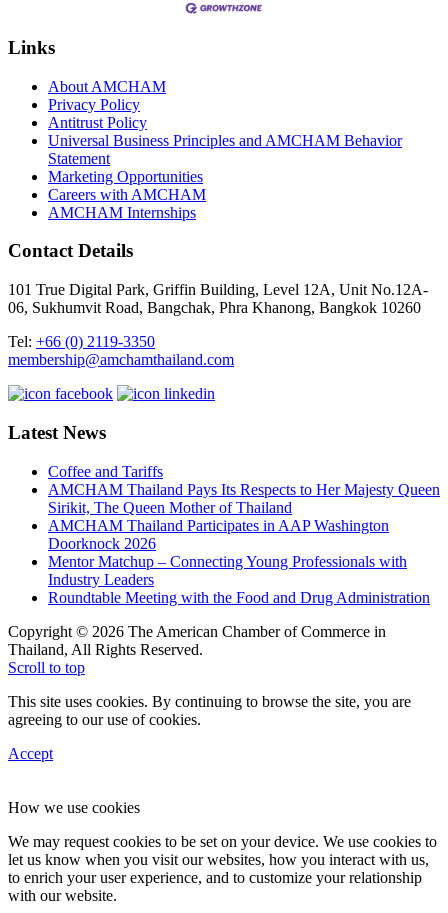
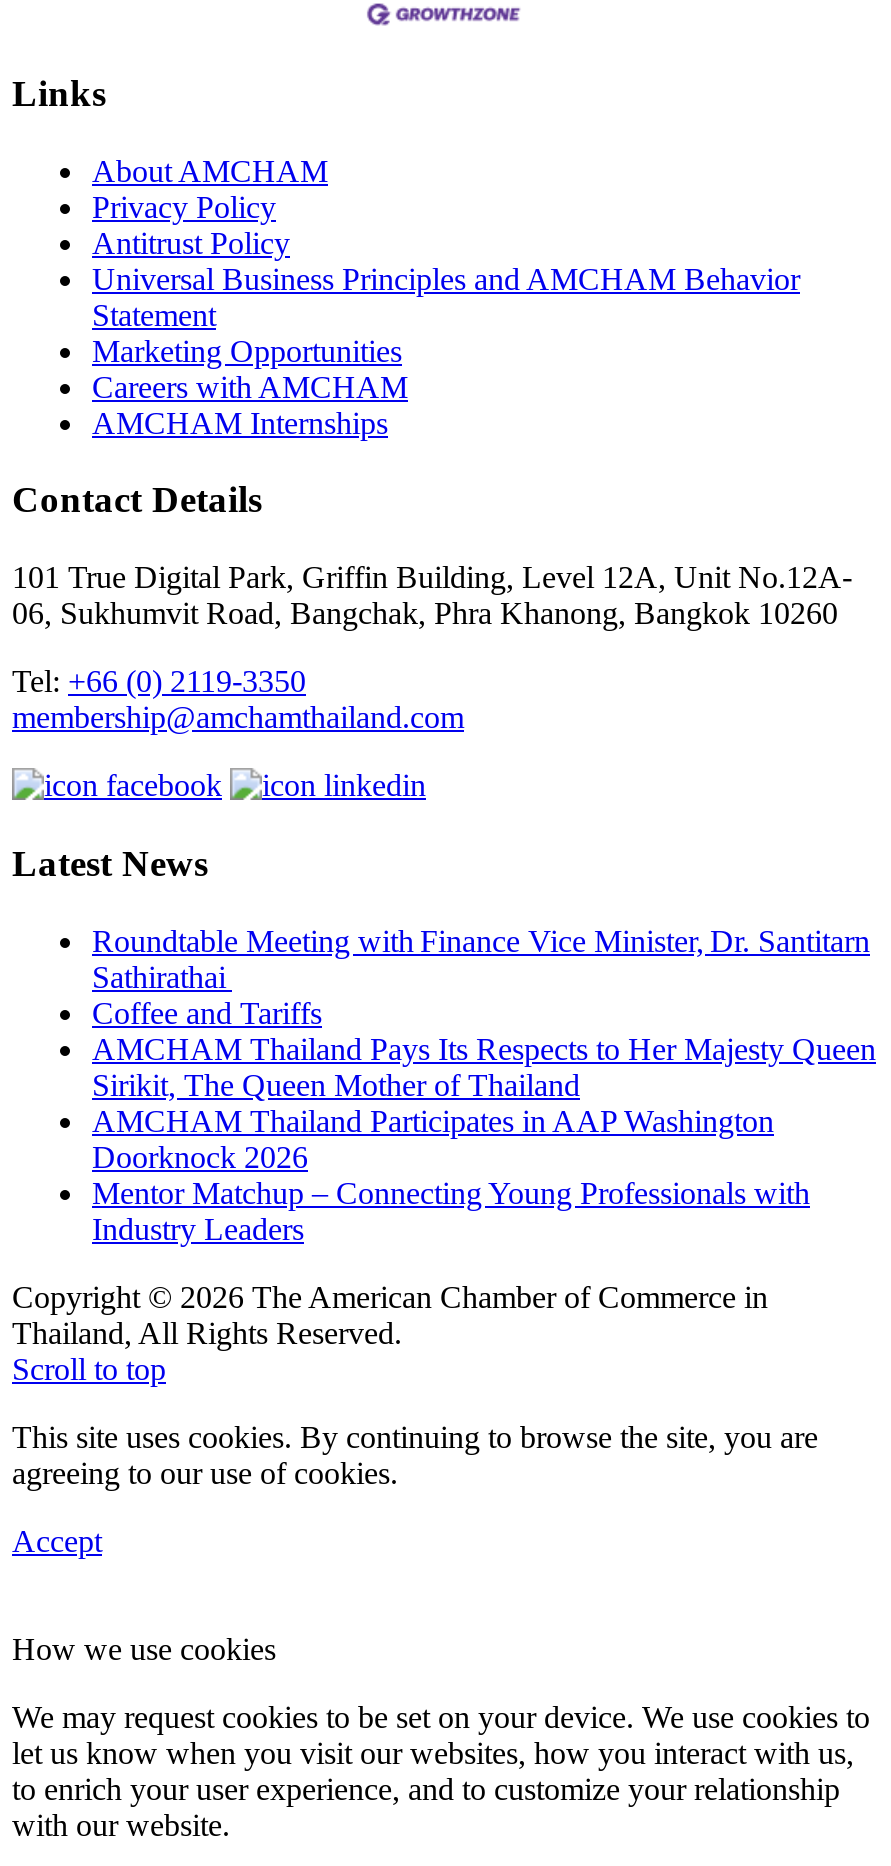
none -> [92,923,870,993] Roundtable Meeting with Finance Vice Minister, Dr. Santitarn | Sathirathai
moved [48,462,440,587] -> [92,995,876,1245]: Coffee and Tariffs | AMCHAM Thailand Pays Its Respects to Her Majesty Queen | Sirikit, The Queen Mother of Thailand | AMCHAM Thailand Participates in AAP Washington | Doorknock 2026 | Mentor Matchup – Connecting Young Professionals with | Industry Leaders
[48,588,430,605] Roundtable Meeting with the Food and Drug Administration -> none

